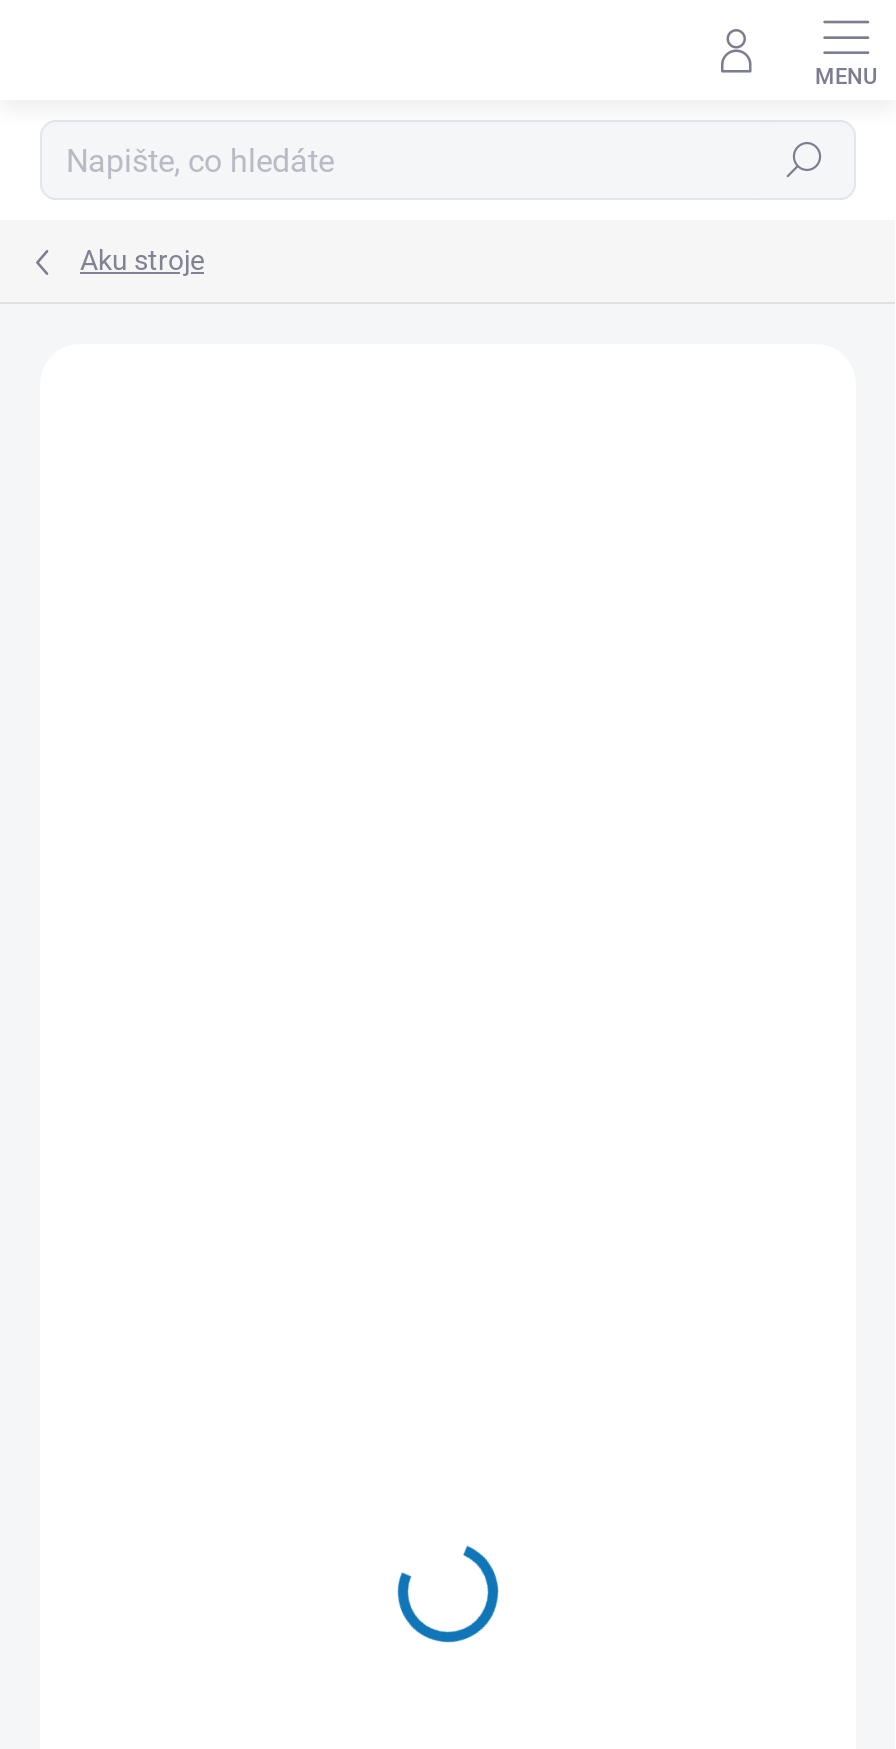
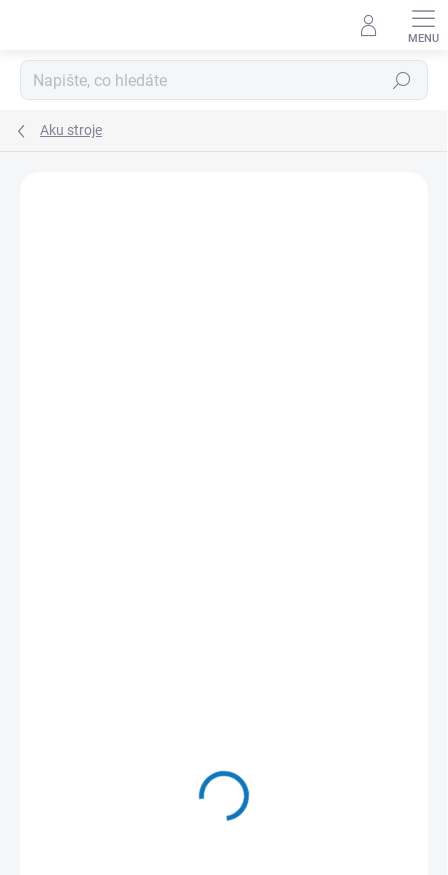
[396,1540,498,1646] [image] -> [198,769,249,822] [image]

